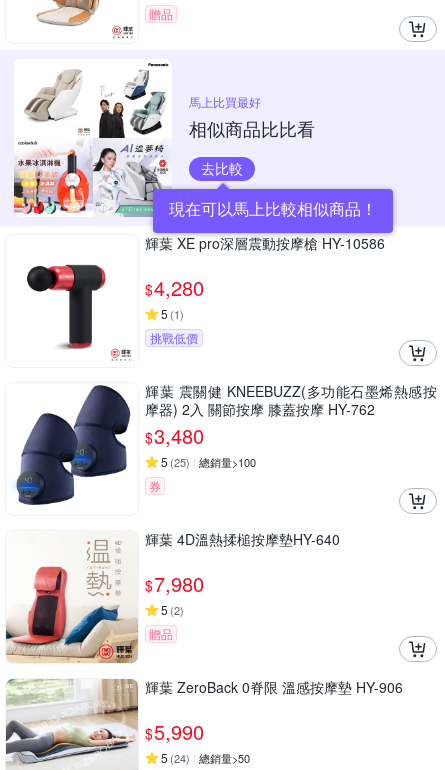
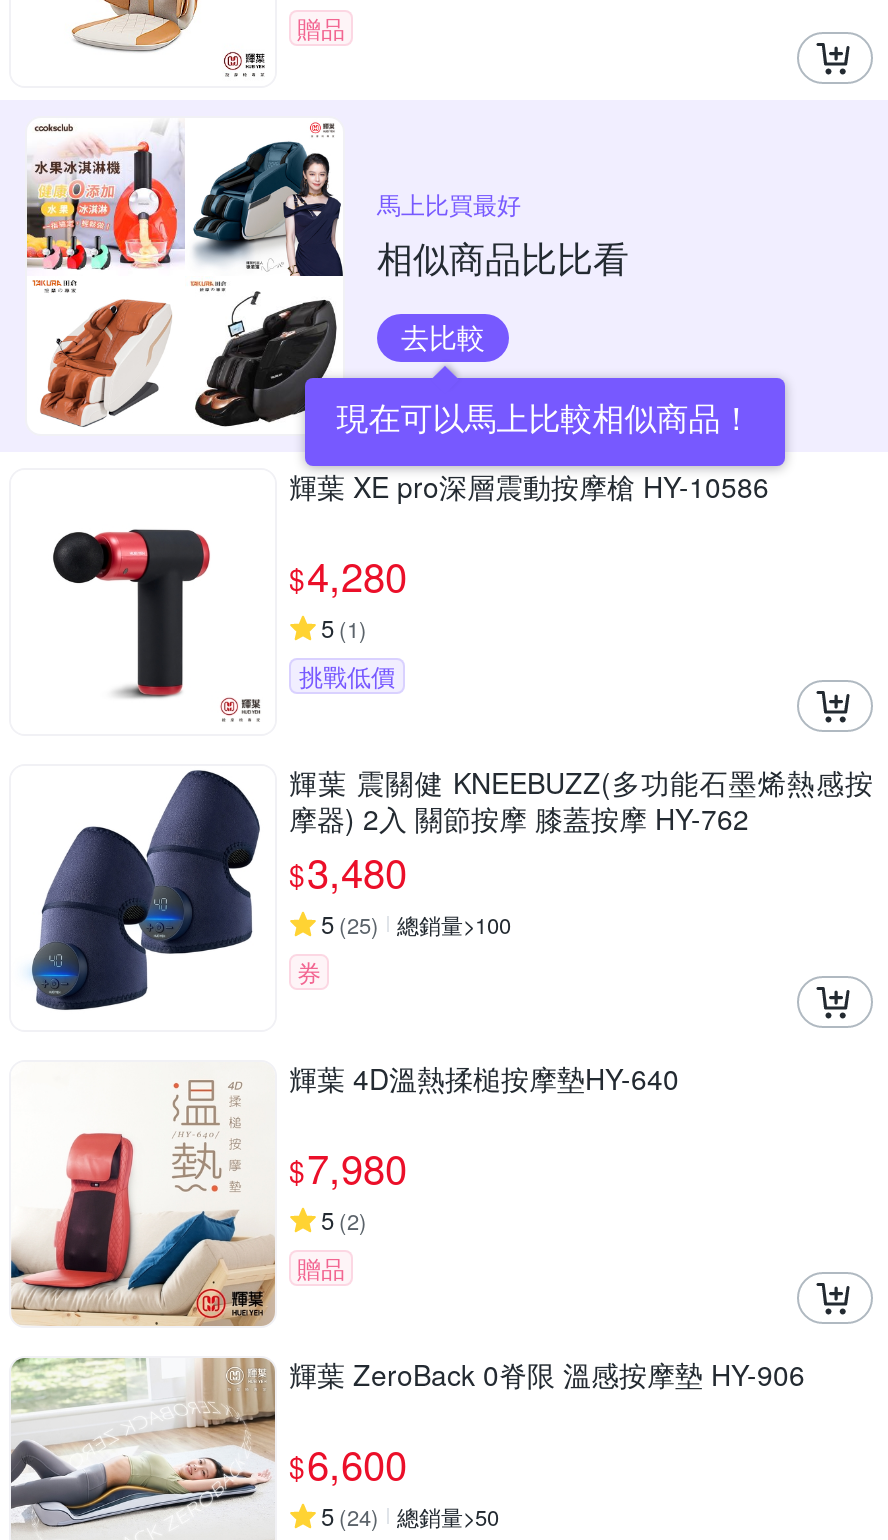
[13,62,172,218] [image] -> [25,122,345,434] [image]
[145,717,204,746] $5,990 -> [289,1435,407,1493] $6,600

